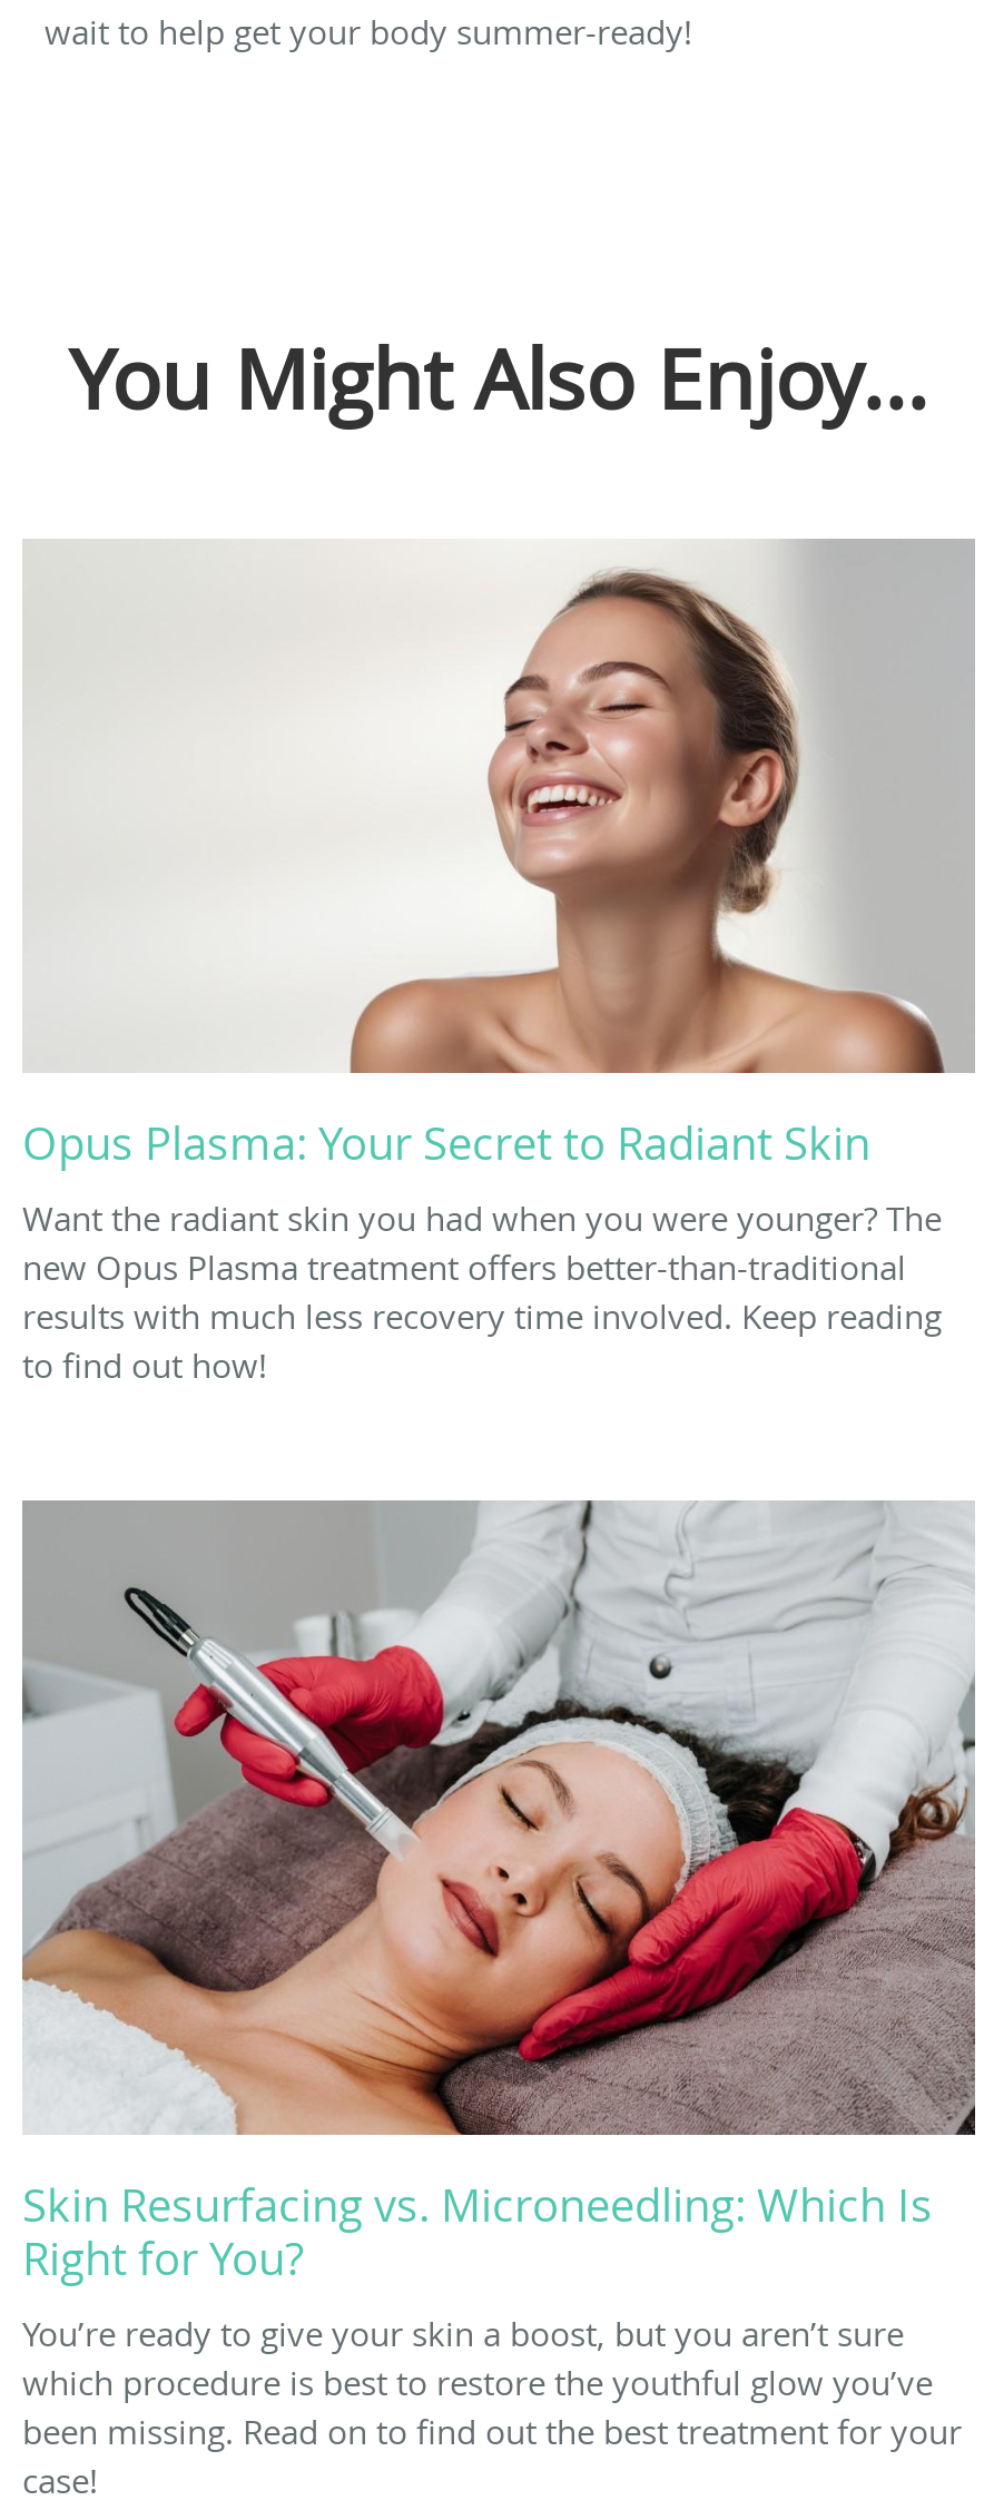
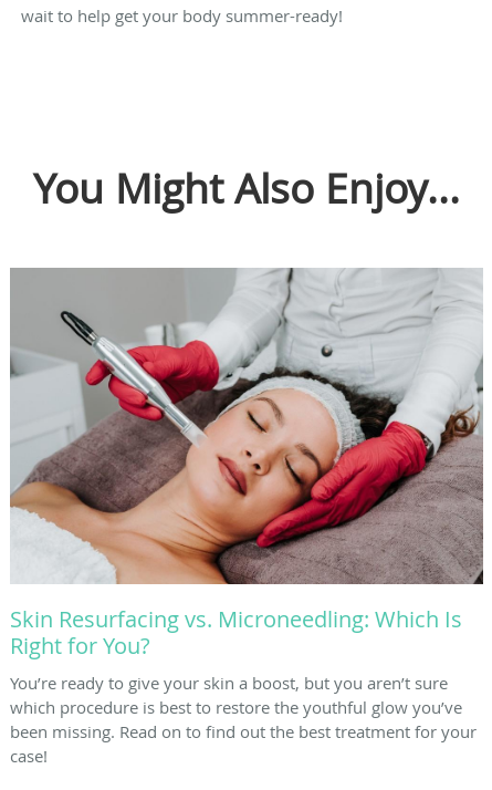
[22,541,973,1387] [image] | Opus Plasma: Your Secret to Radiant Skin | Want the radiant skin you had when you were younger? The | new Opus Plasma treatment offers better-than-traditional | results with much less recovery time involved. Keep reading | to find out how! -> none

